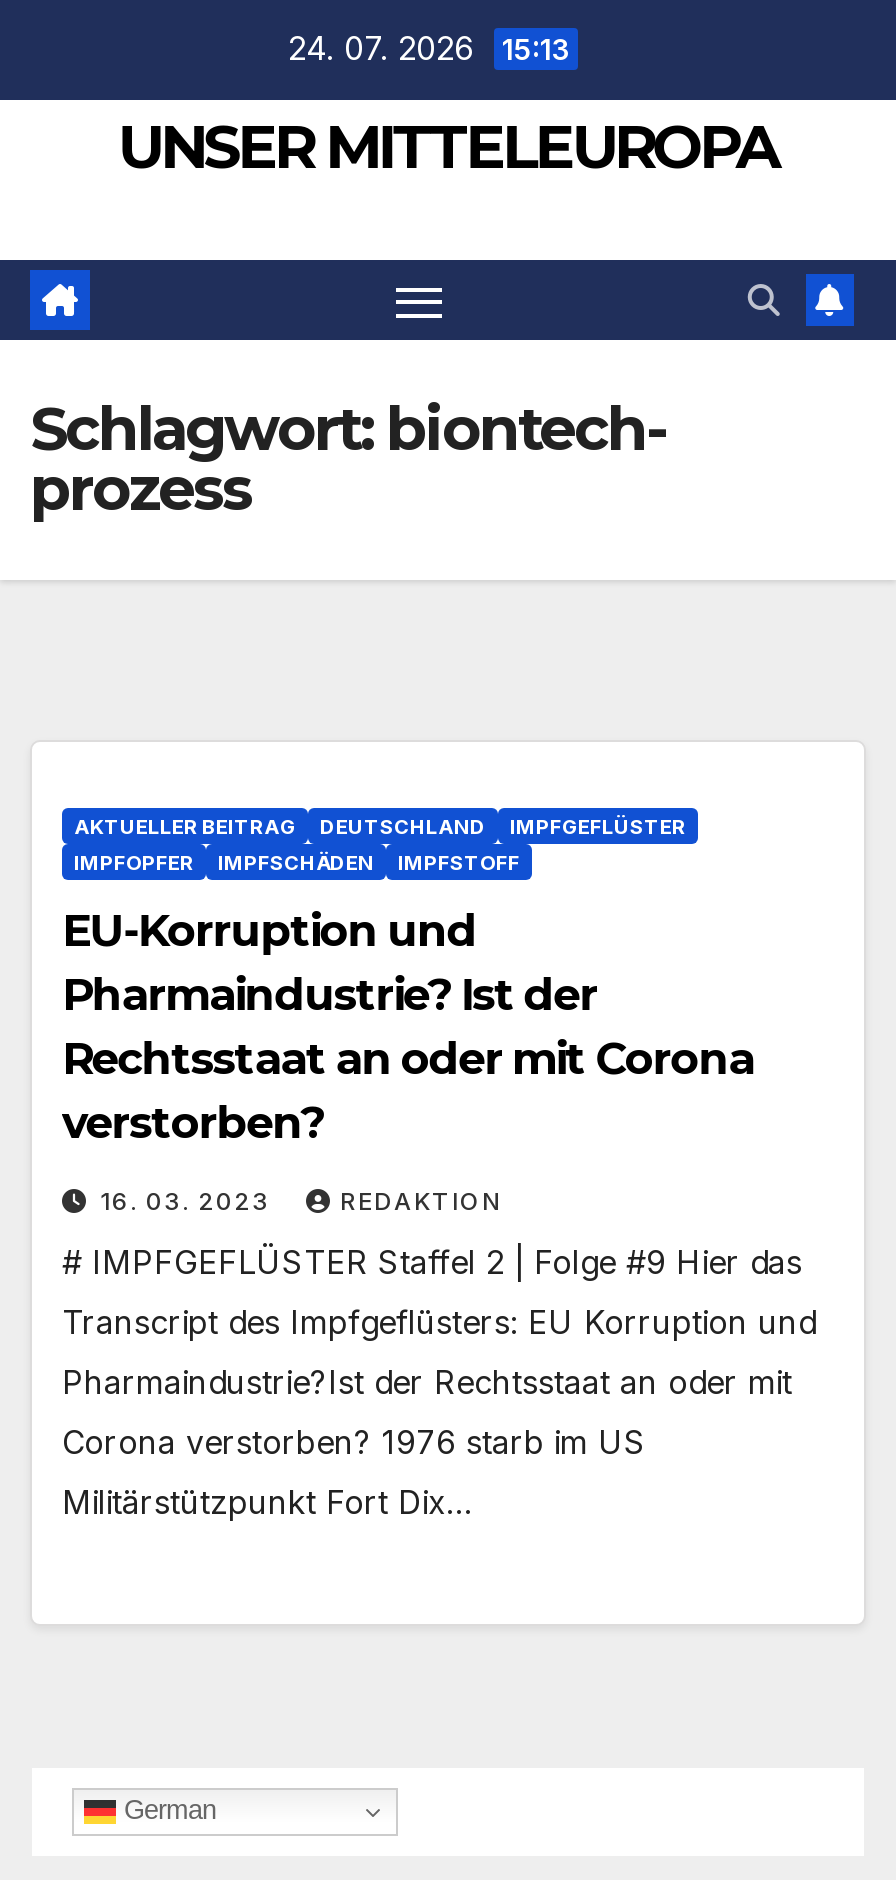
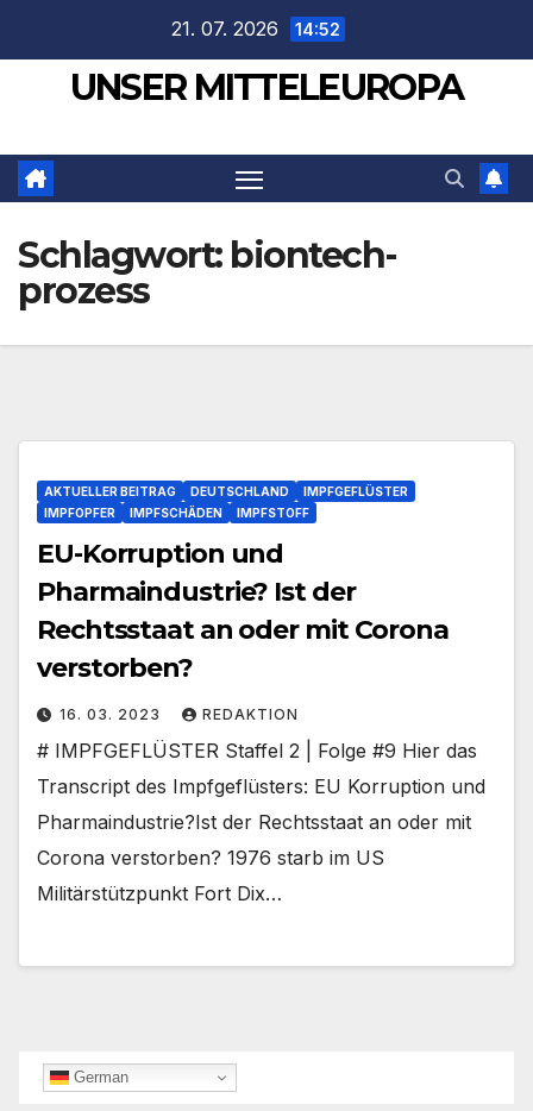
[288,28,570,68] 24. 07. 2026 15:13 -> [171,17,340,40] 21. 07. 2026 14:52

